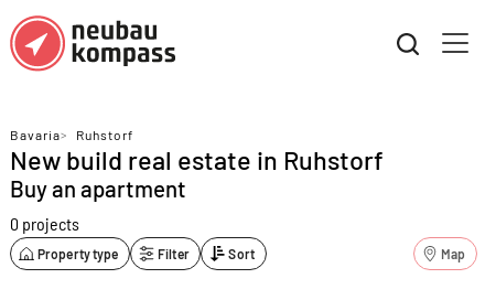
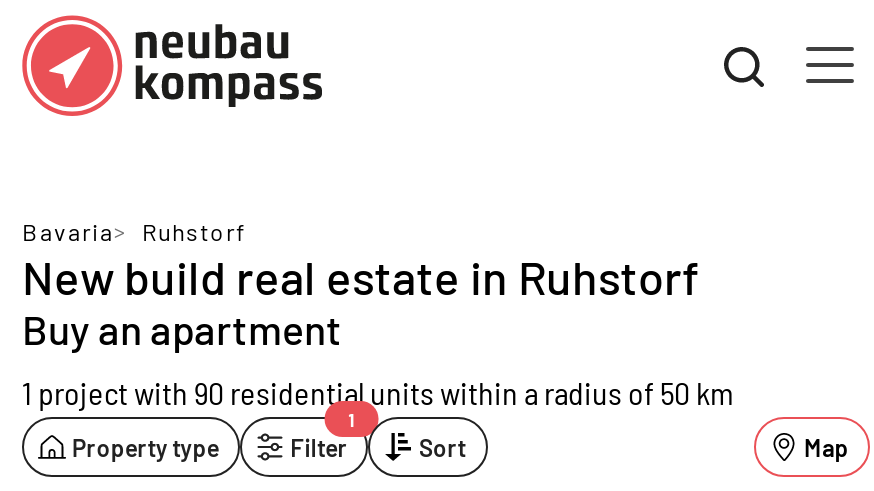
none -> [349,408,355,430] 1
[10,213,79,234] 0 projects -> [22,373,734,411] 1 project with 90 residential units within a radius of 50 km

